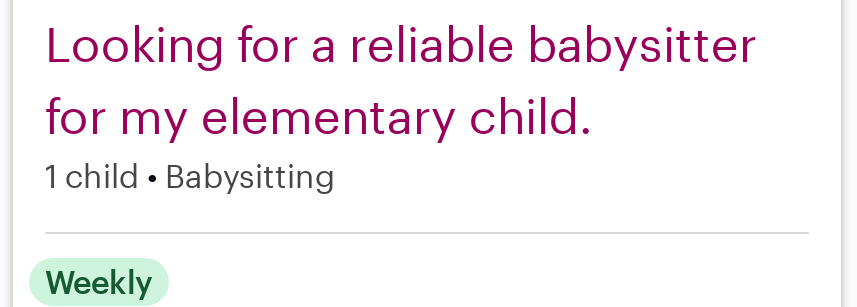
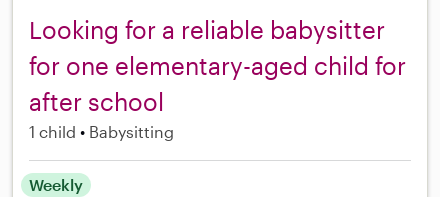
[45,87,593,145] for my elementary child. -> [29,51,406,116] for one elementary-aged child for | after school

